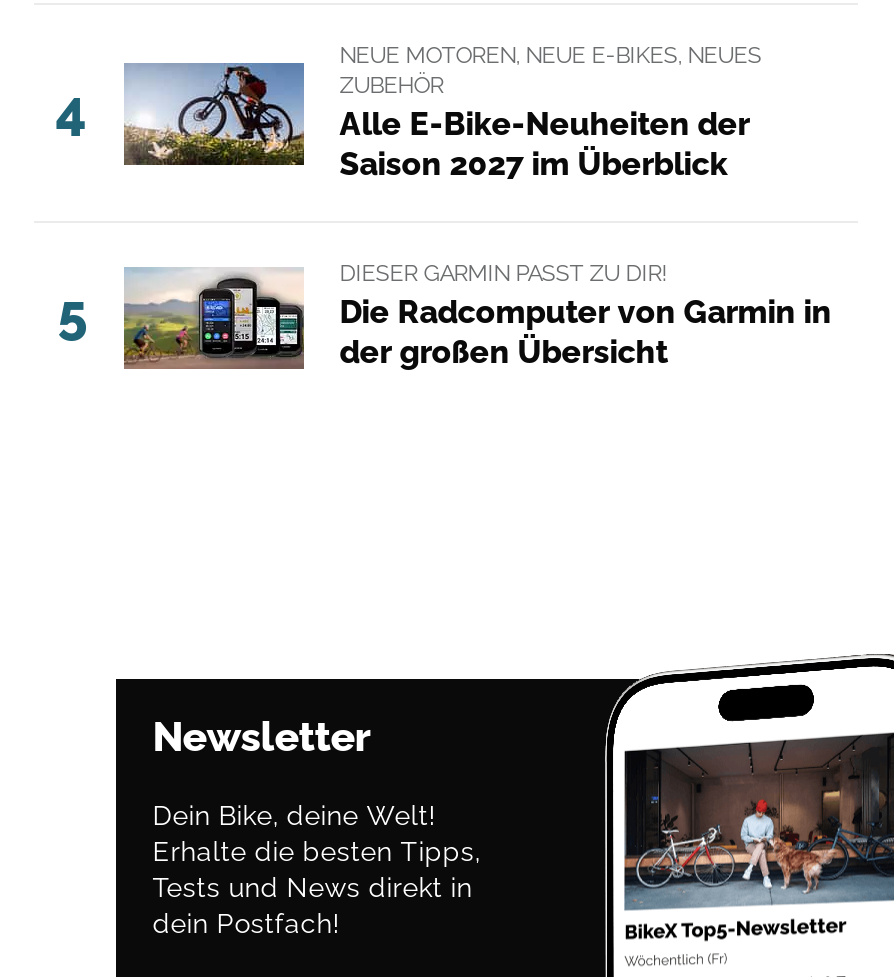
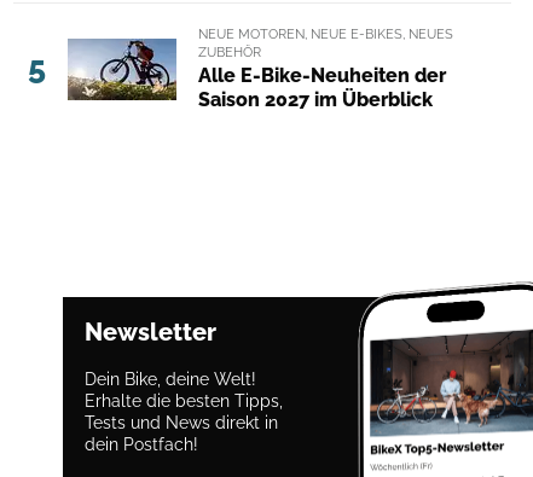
[56,79,88,141] 4 -> [28,48,46,86] 5
[122,259,832,372] [image] | DIESER GARMIN PASST ZU DIR! | Die Radcomputer von Garmin in | der großen Übersicht -> none
[58,283,88,345] 5 -> none

